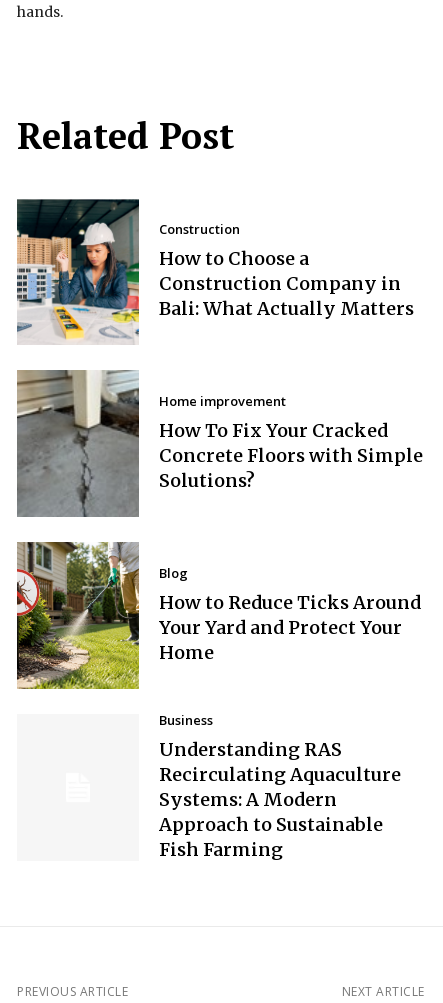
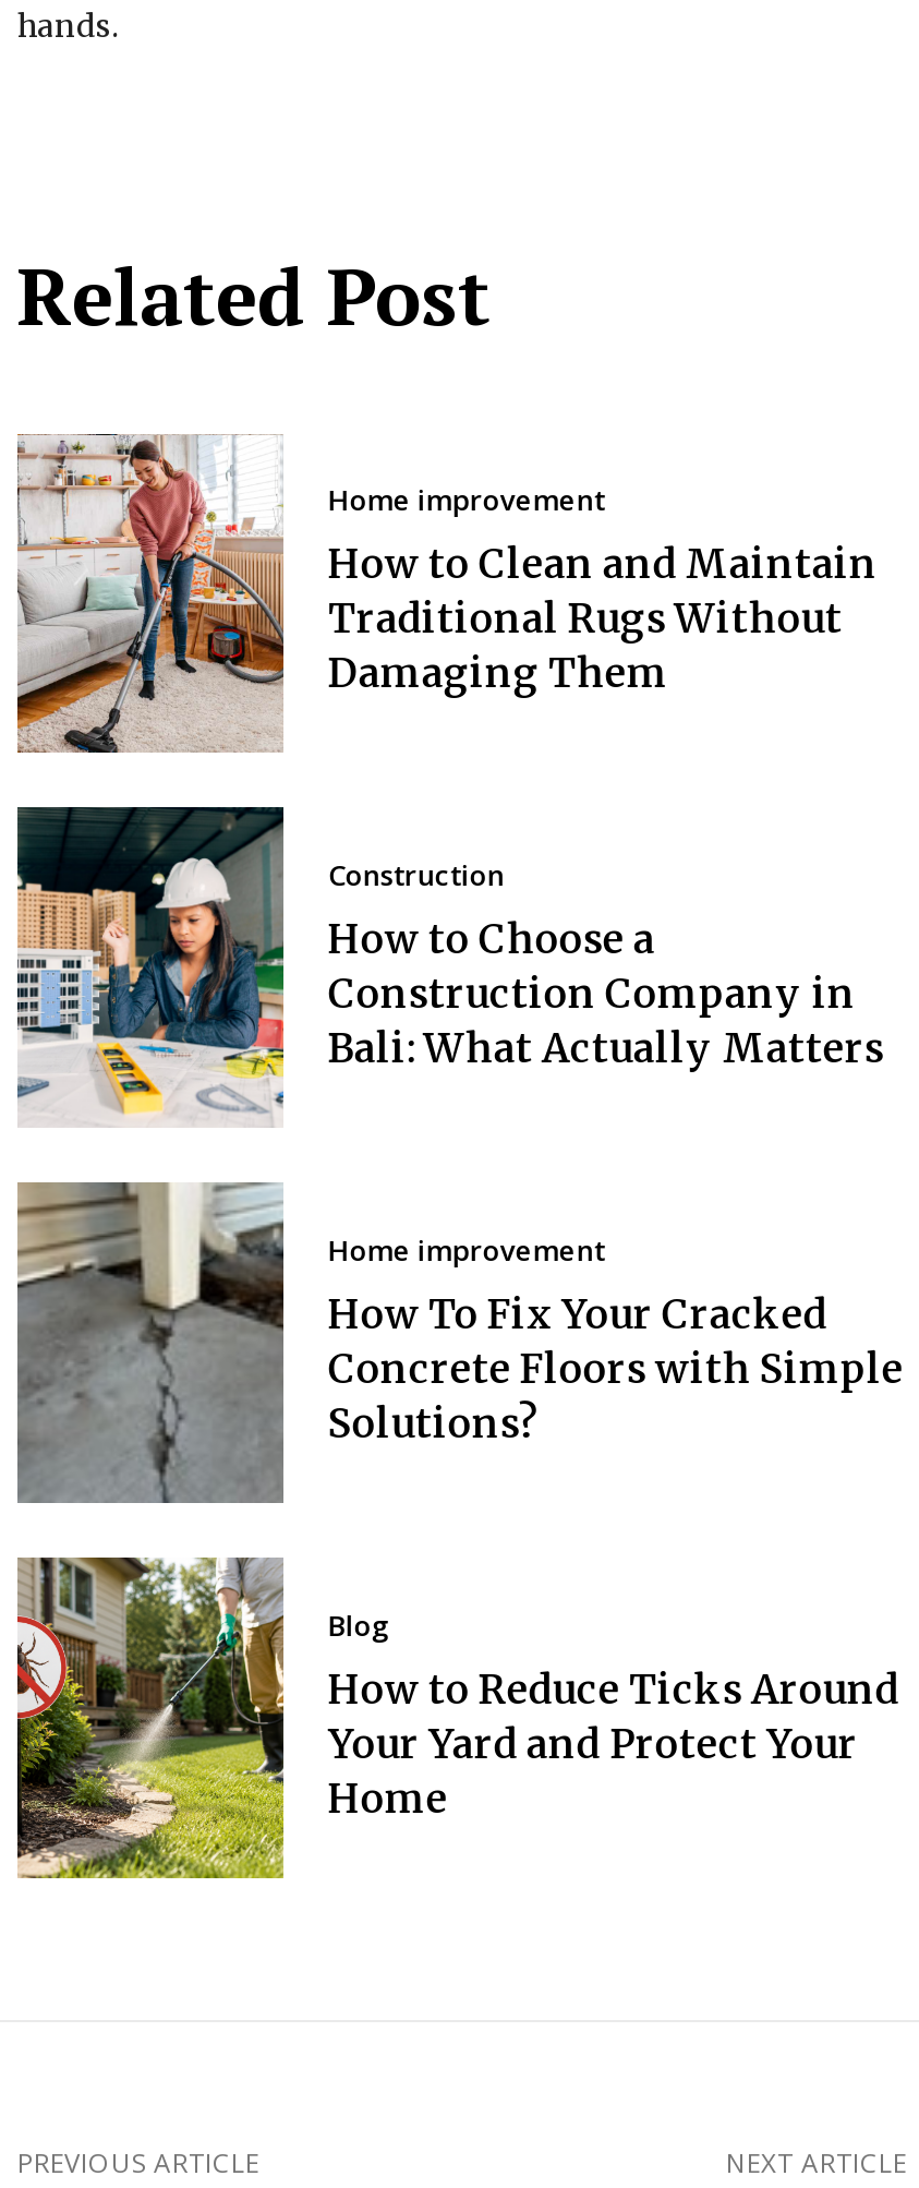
none -> [15,436,877,755] [image] | Home improvement | How to Clean and Maintain | Traditional Rugs Without | Damaging Them
moved [15,197,423,664] -> [13,805,904,1823]: [image] | Construction | How to Choose a | ... | Your Yard and Protect Your | Home
[159,711,401,861] Business | Understanding RAS | Recirculating Aquaculture | Systems: A Modern | Approach to Sustainable | Fish Farming -> none

